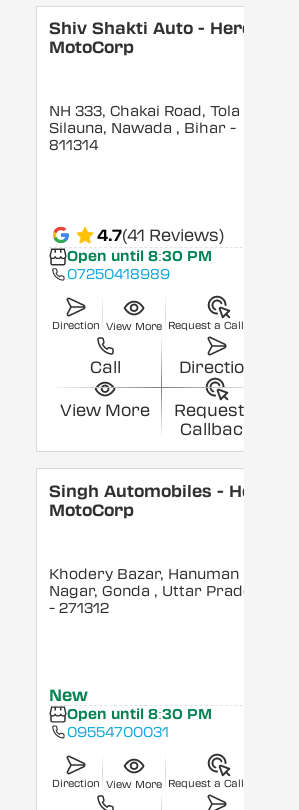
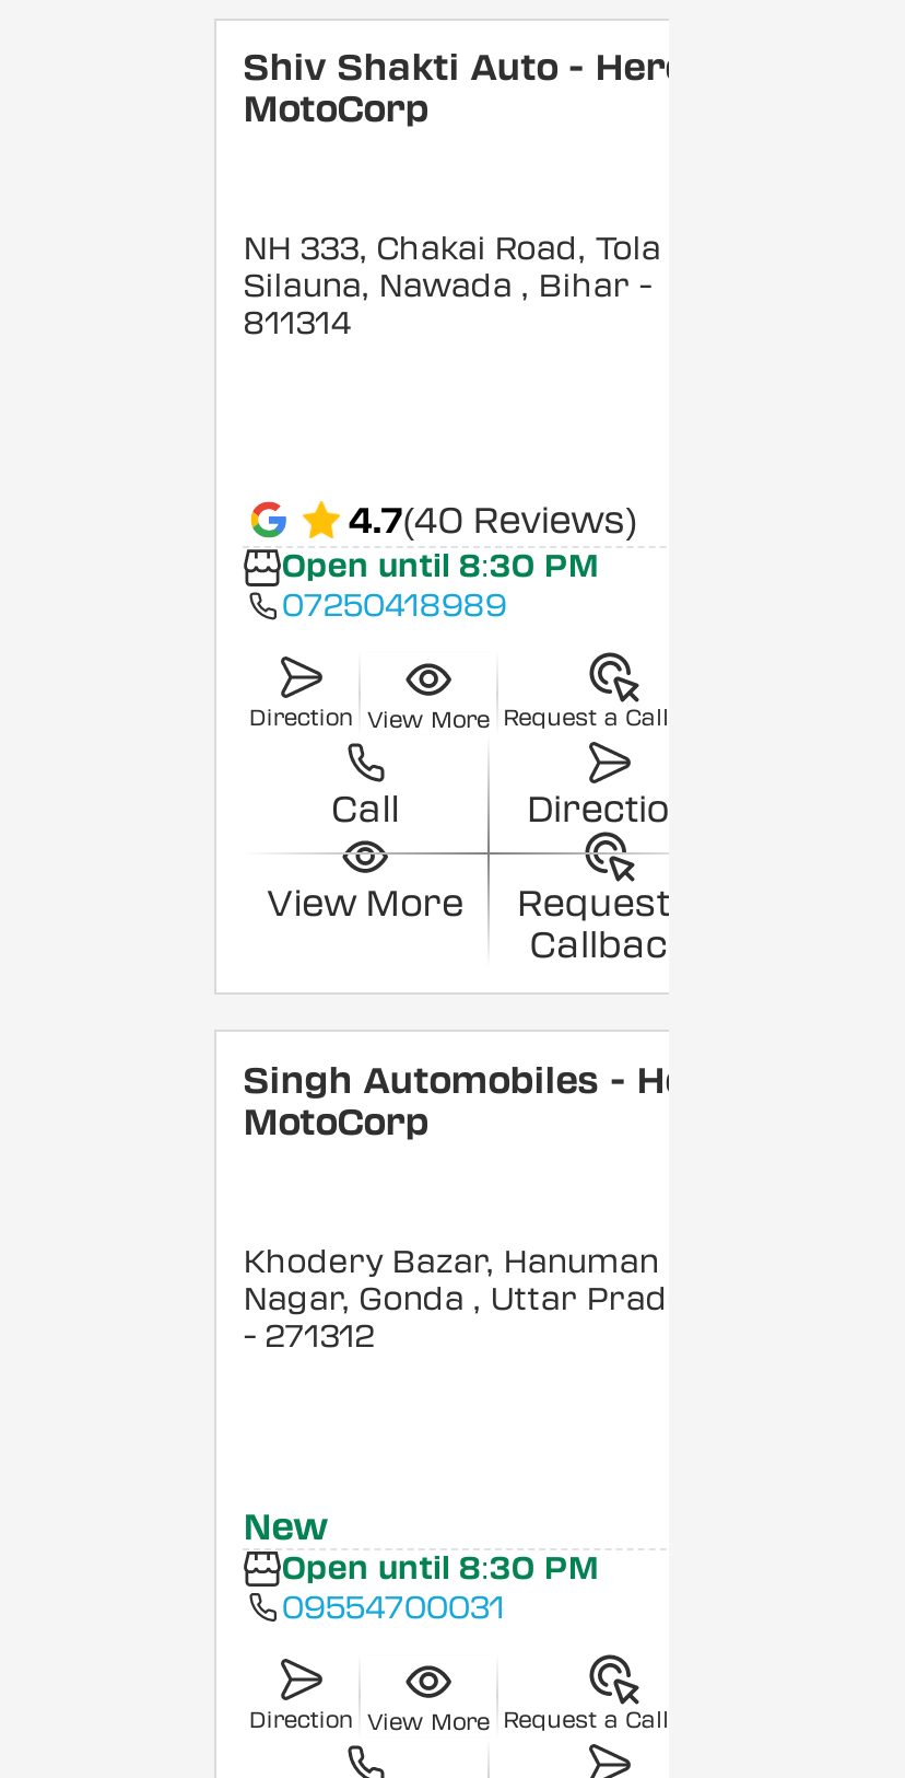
[97,225,224,244] 4.7(41 Reviews) -> [348,499,637,541] 4.7(40 Reviews)

